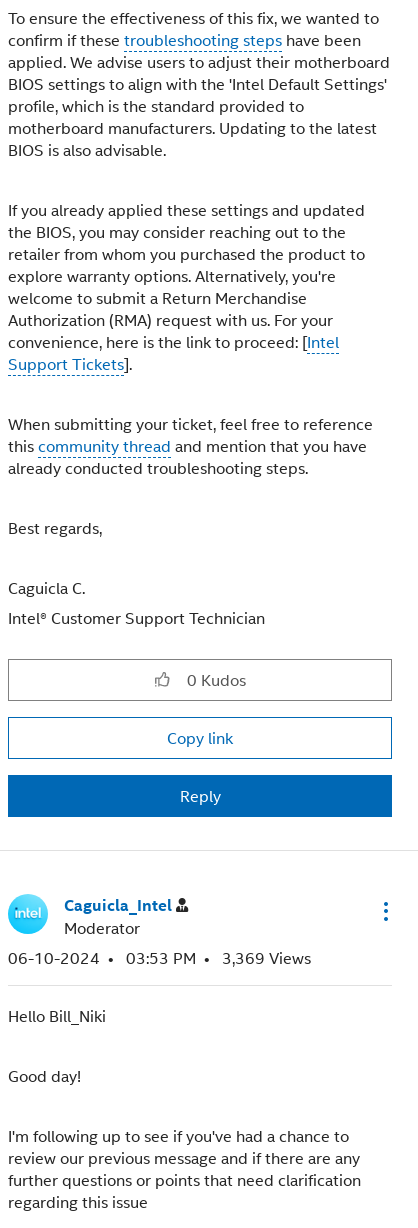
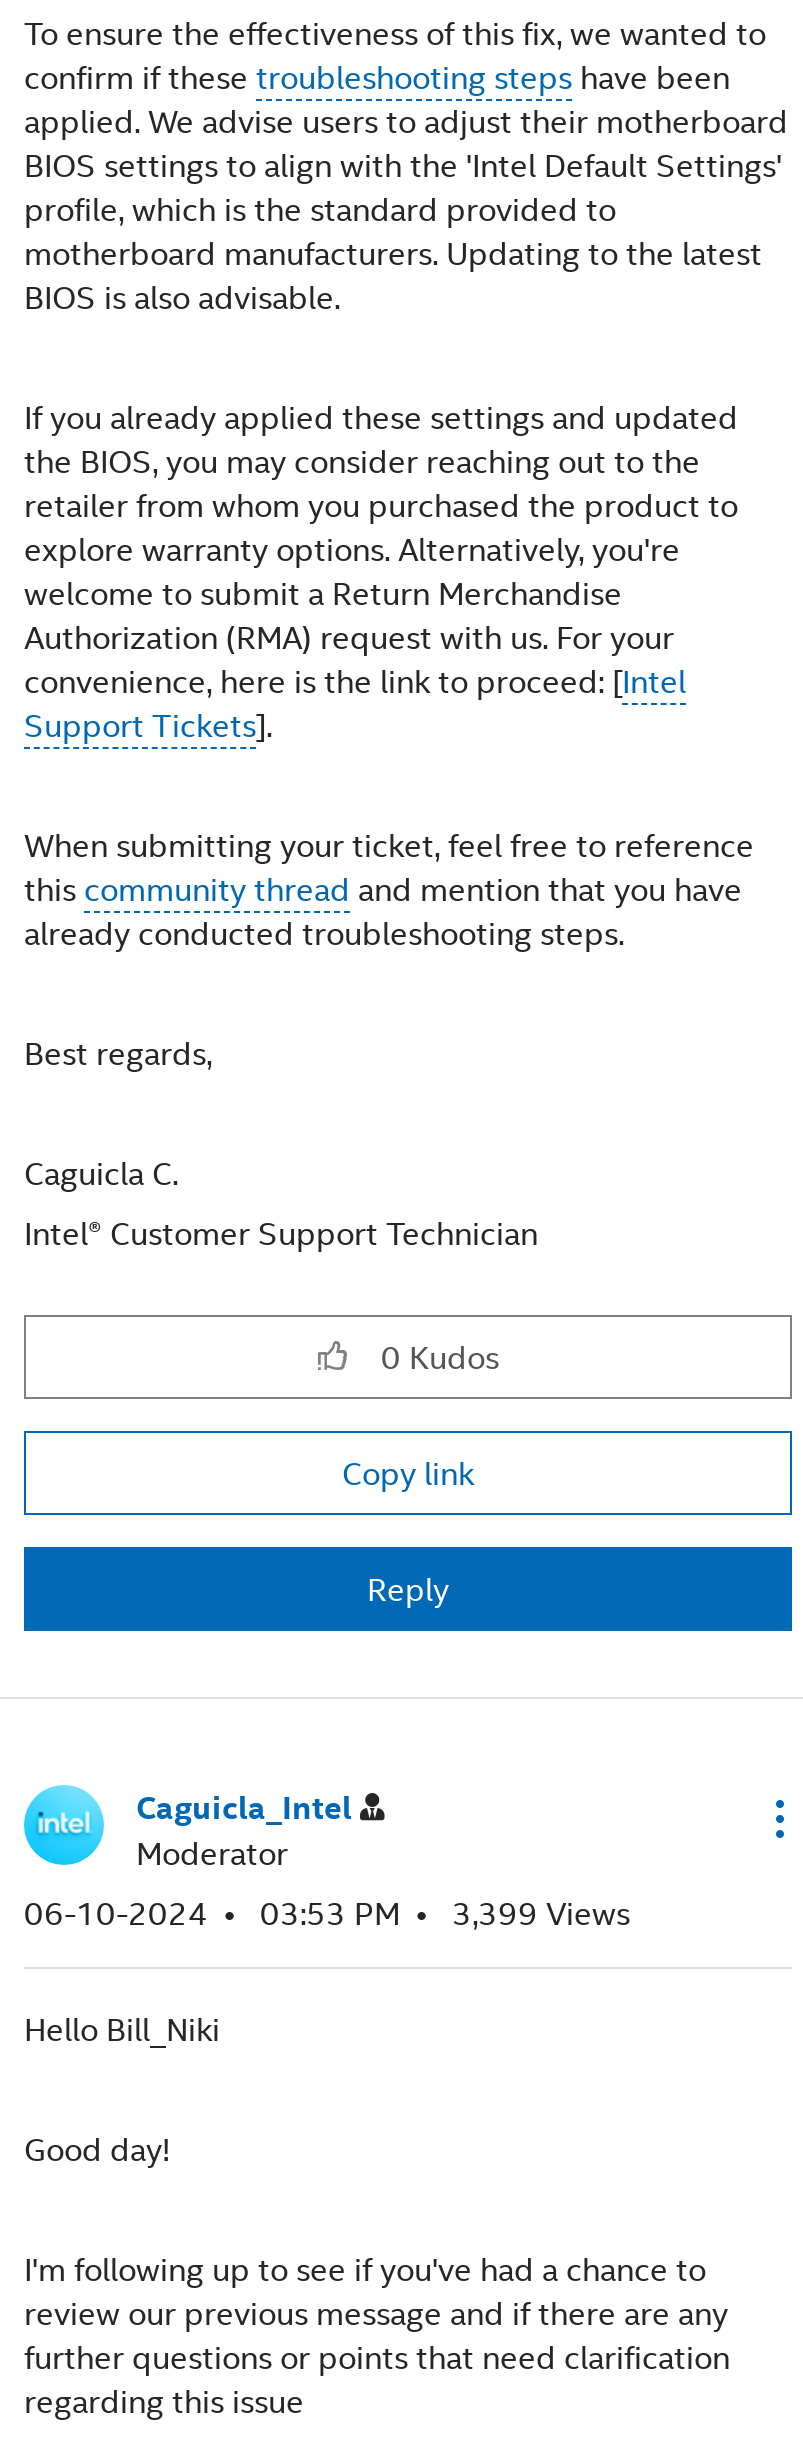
[8,946,311,969] 06-10-2024 03:53 PM 3,369 Views -> [24,1889,630,1935] 06-10-2024 03:53 PM 3,399 Views

